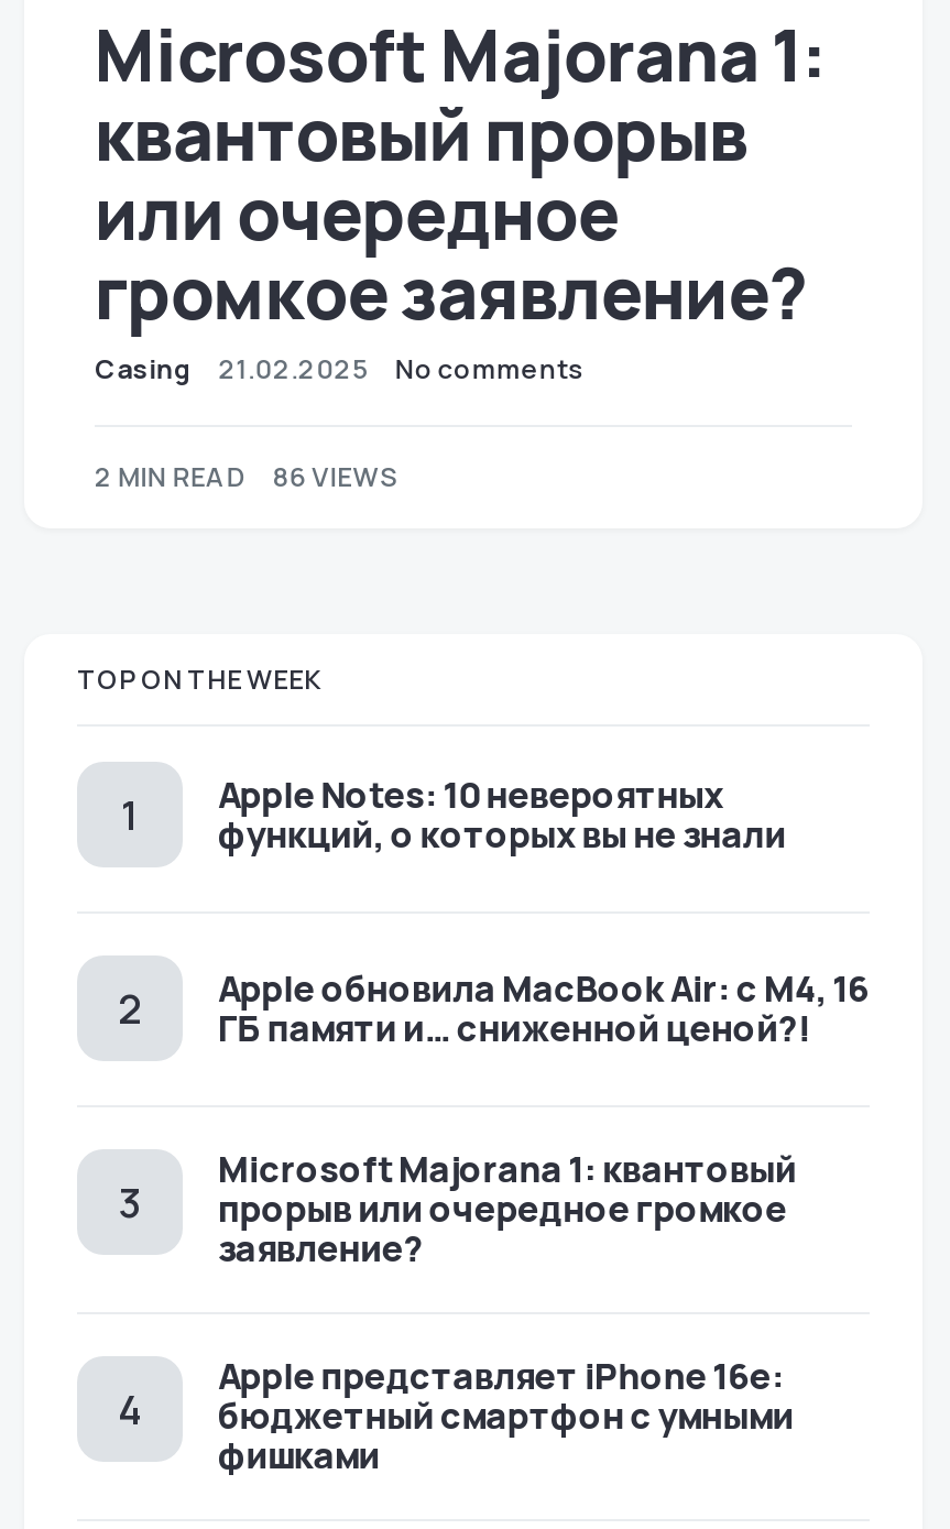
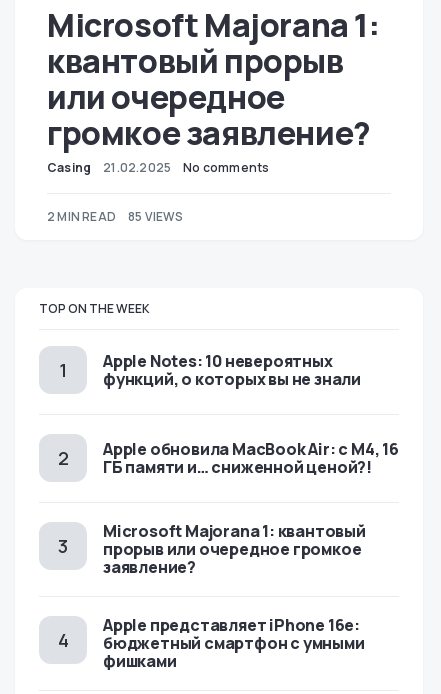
[95,458,398,495] 2 MIN READ 86 VIEWS -> [47,208,184,225] 2 MIN READ 85 VIEWS

